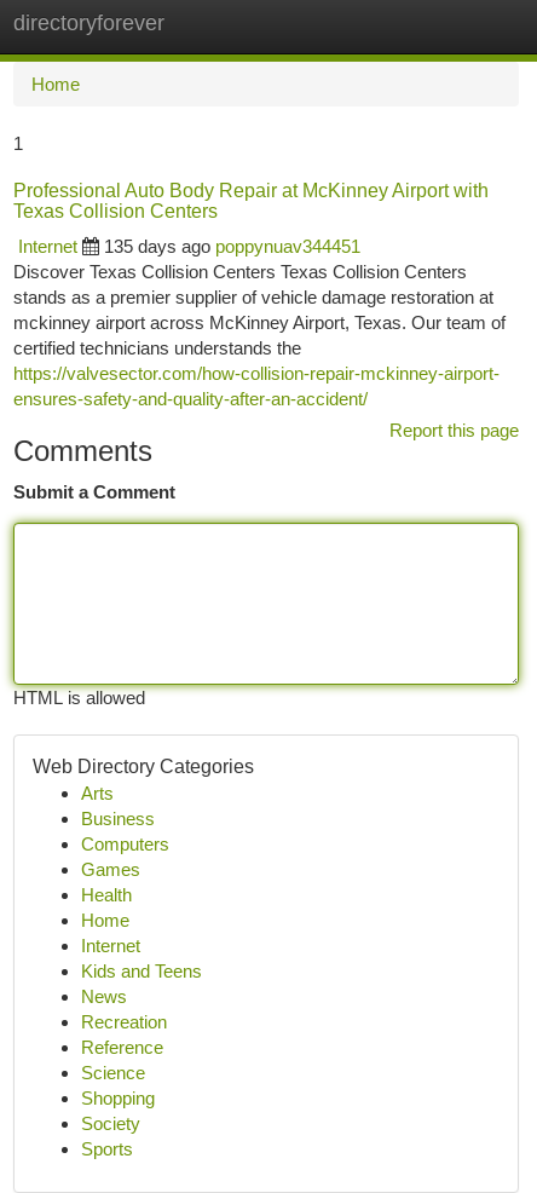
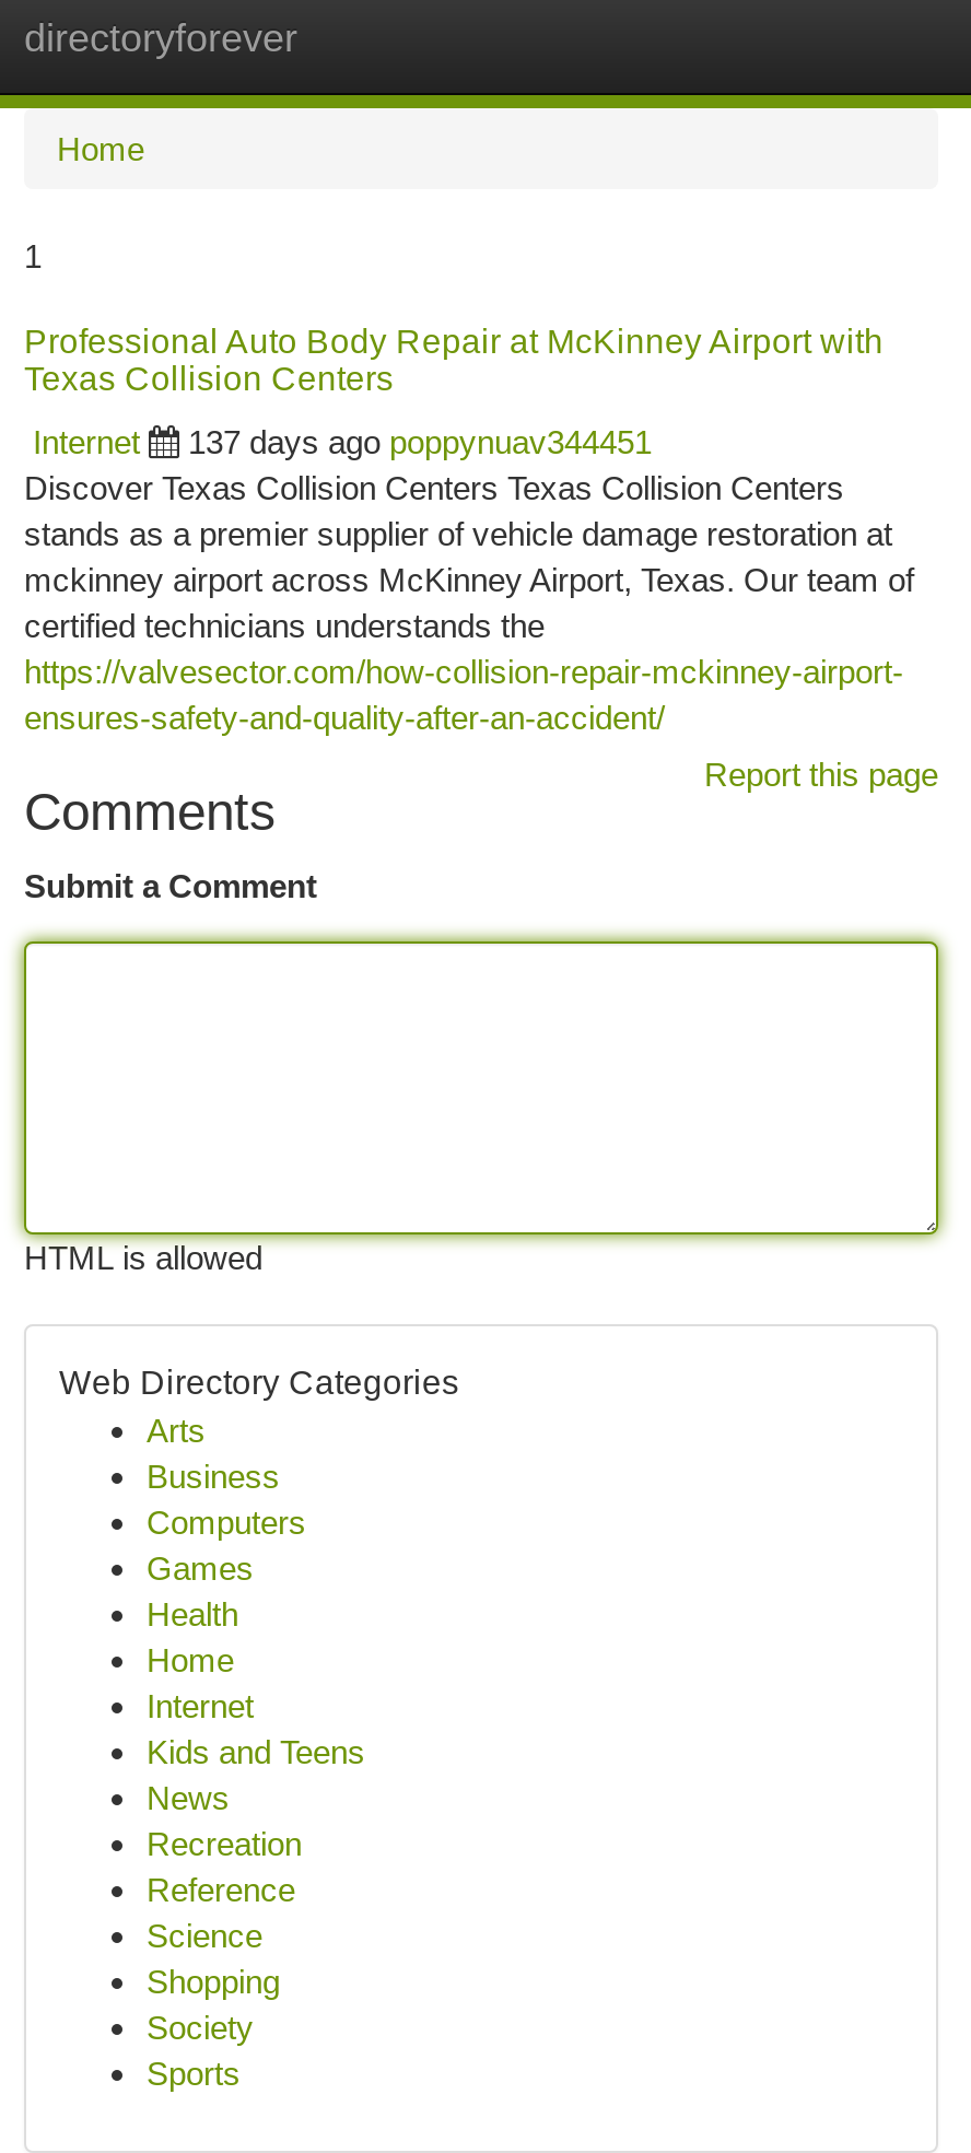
[104,236,360,257] 135 days ago poppynuav344451 -> [188,423,652,460] 137 days ago poppynuav344451

